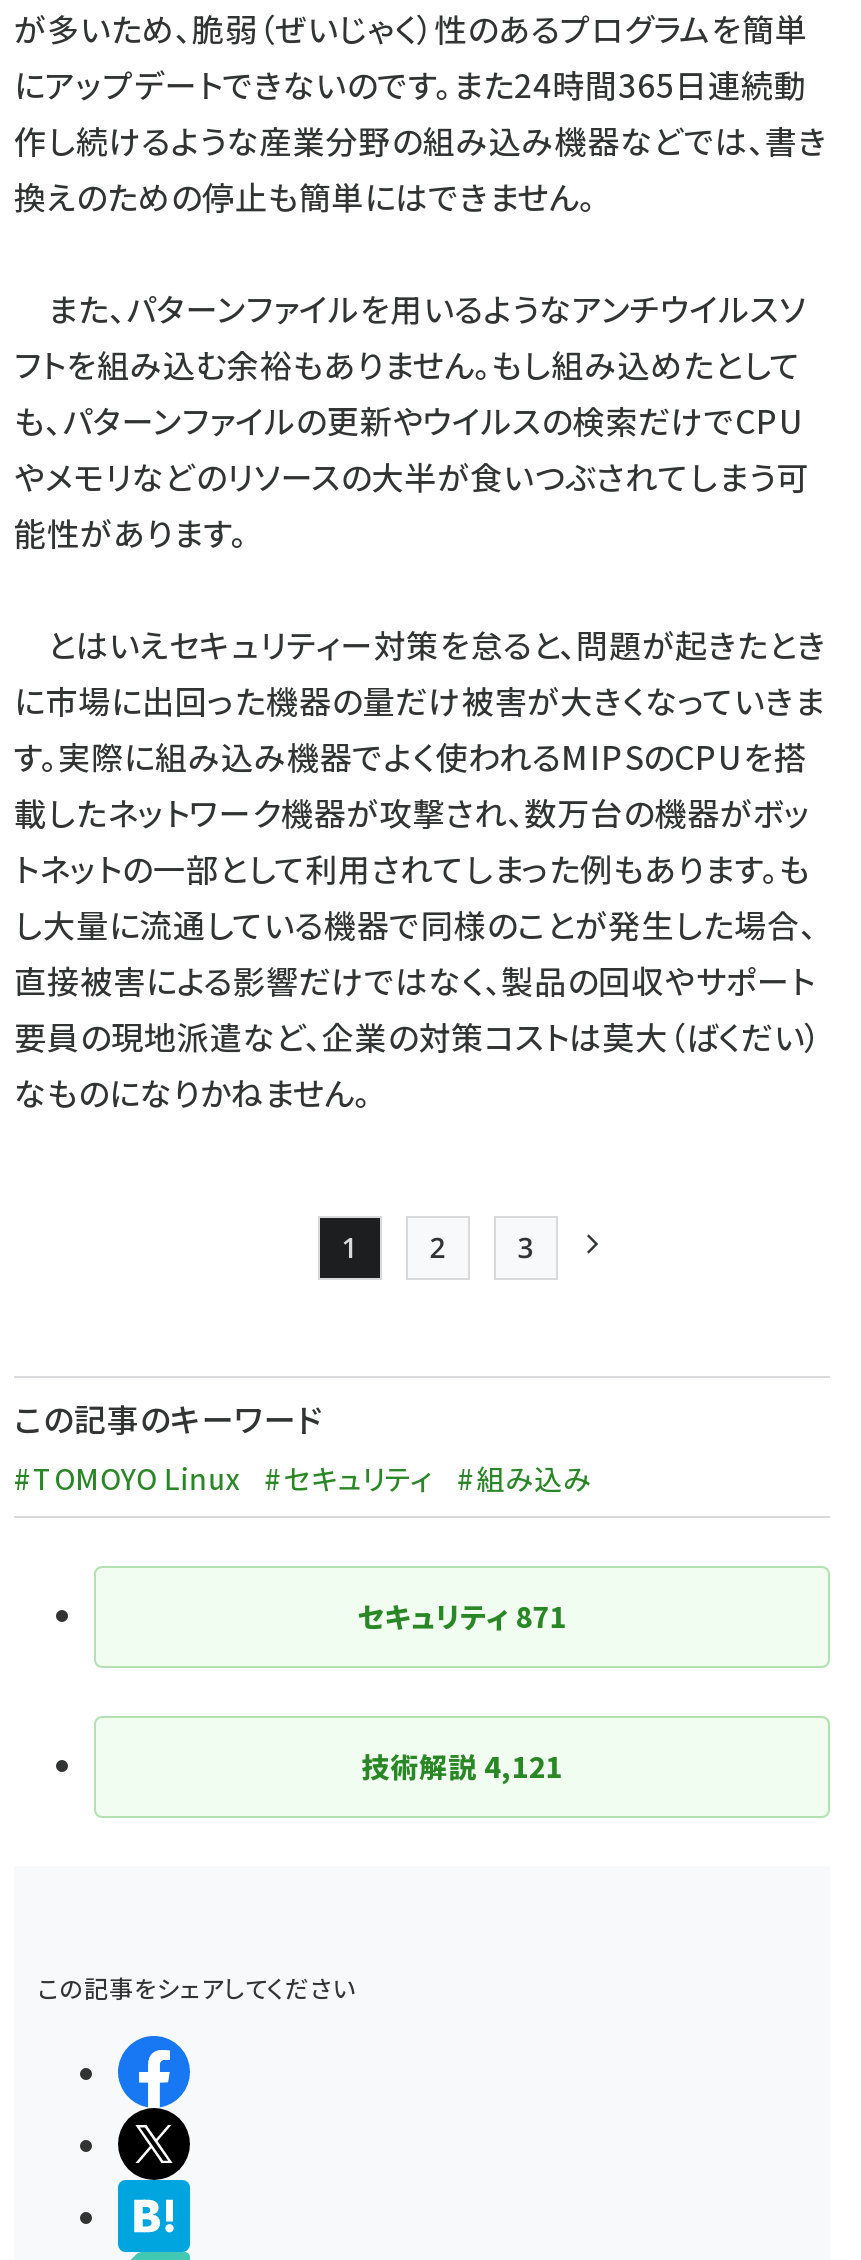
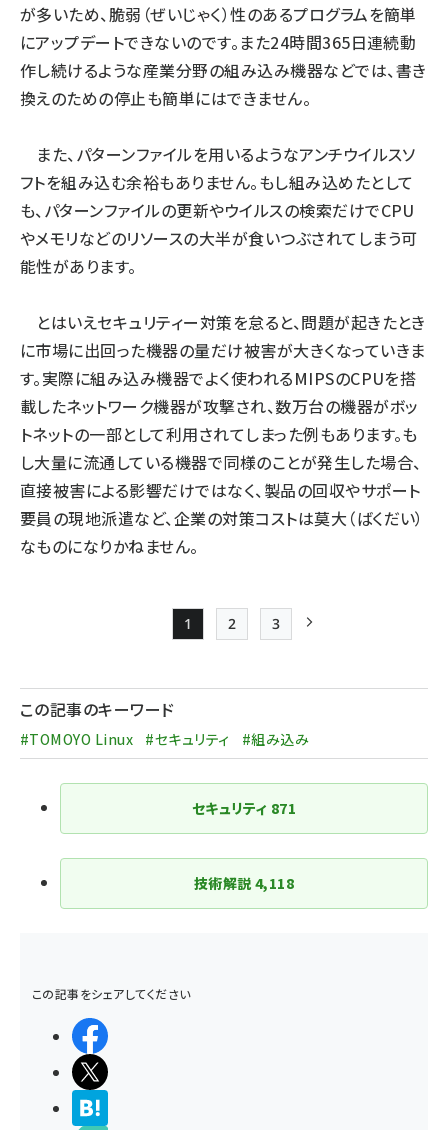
[361,1746,563,1786] 技術解説4,121 -> [194,873,294,893] 技術解説4,118

